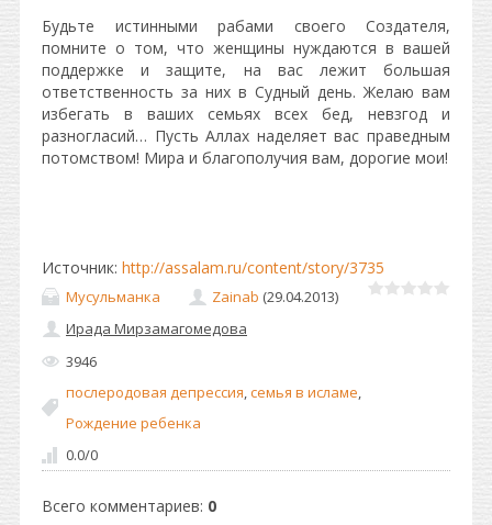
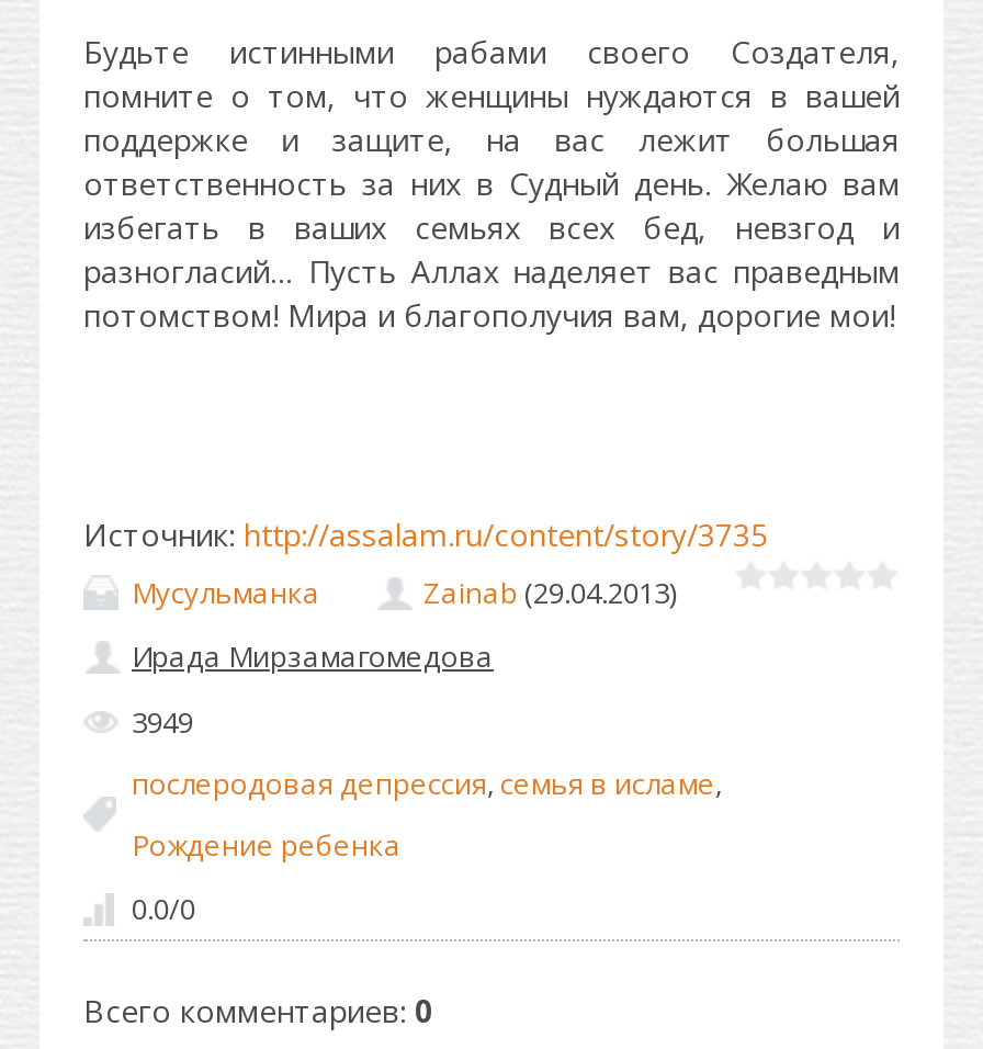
[66,351,97,371] 3946 -> [132,701,193,741] 3949

